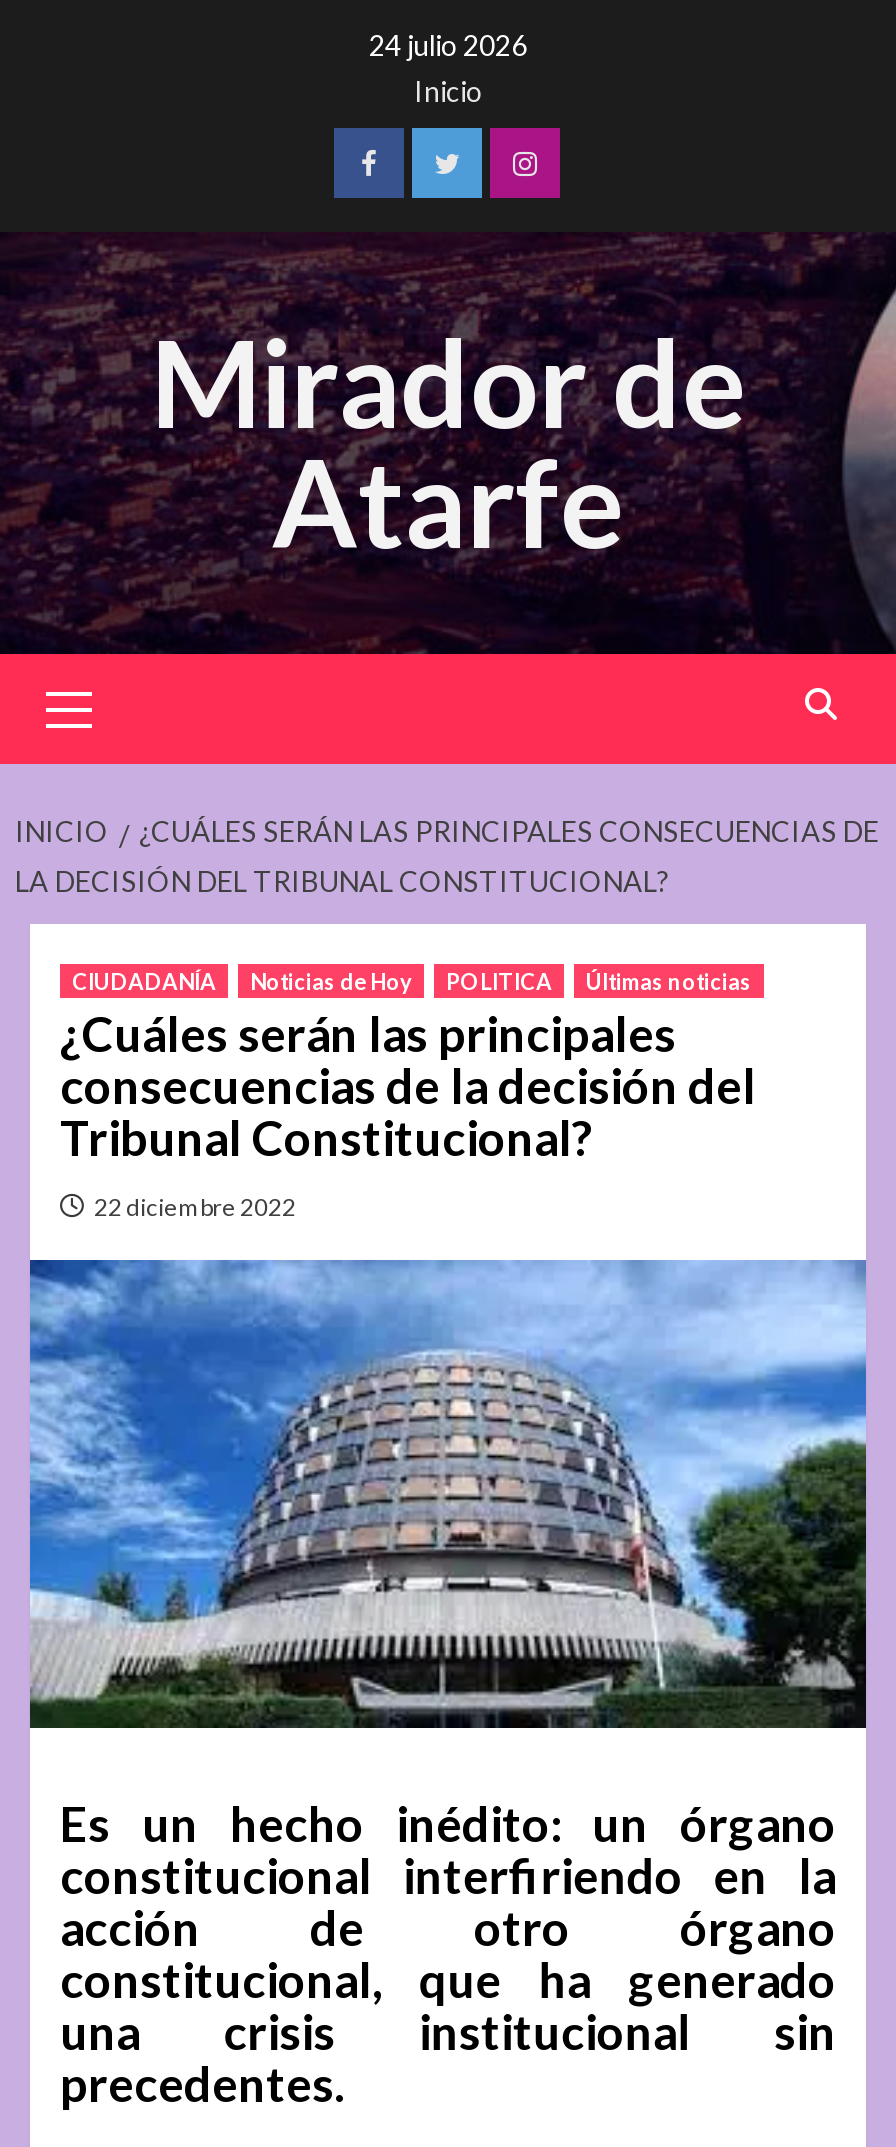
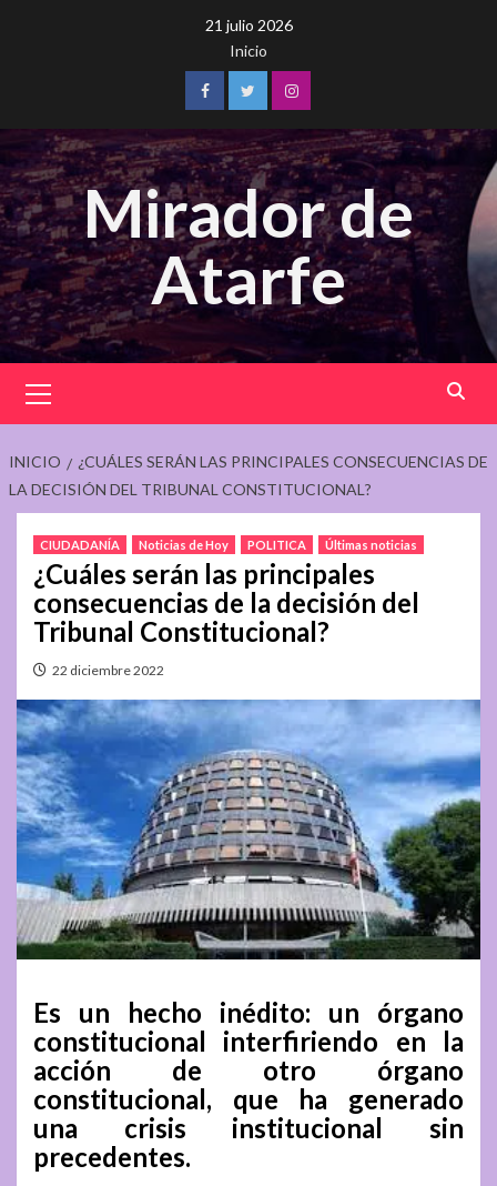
[369,28,527,62] 24 julio 2026 -> [205,16,292,34] 21 julio 2026

